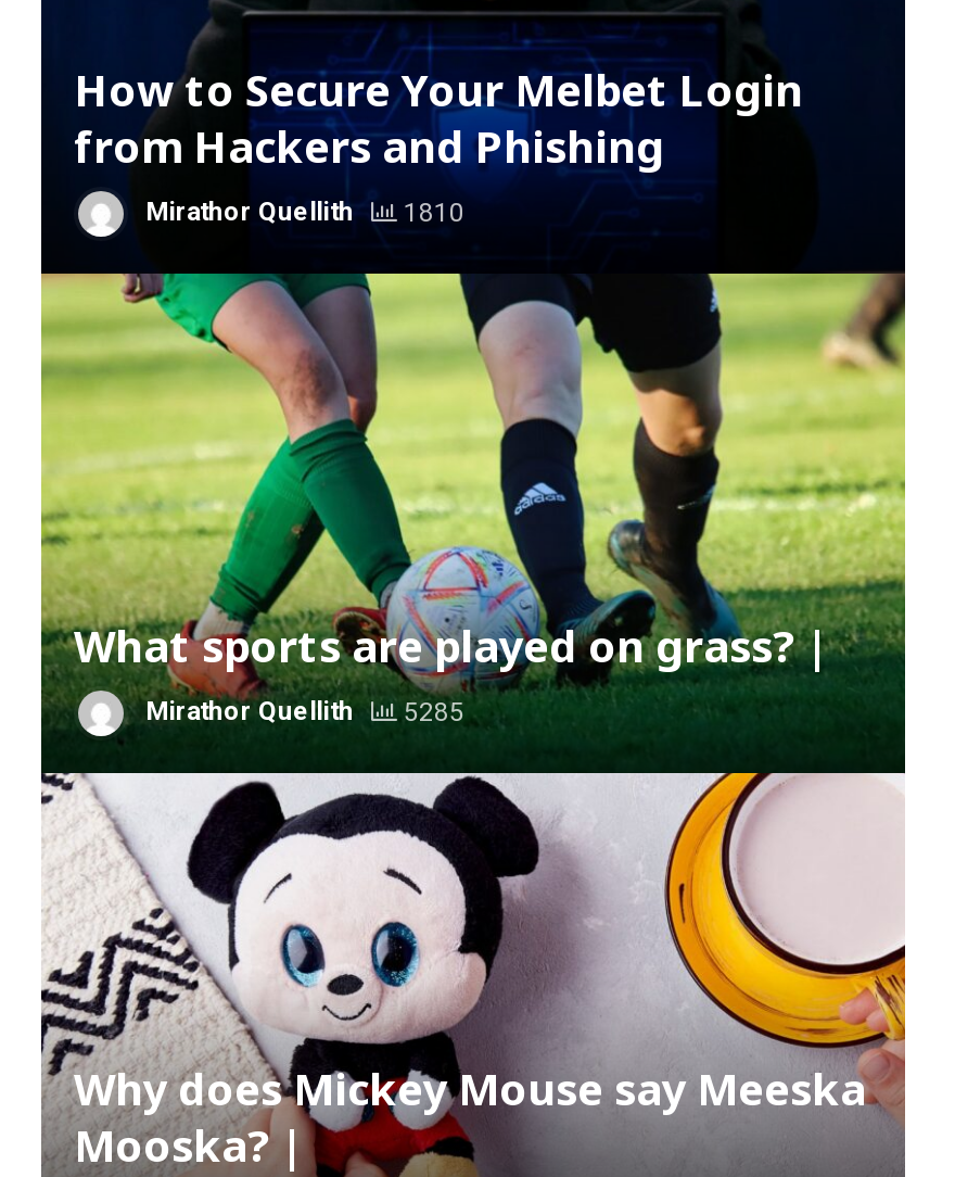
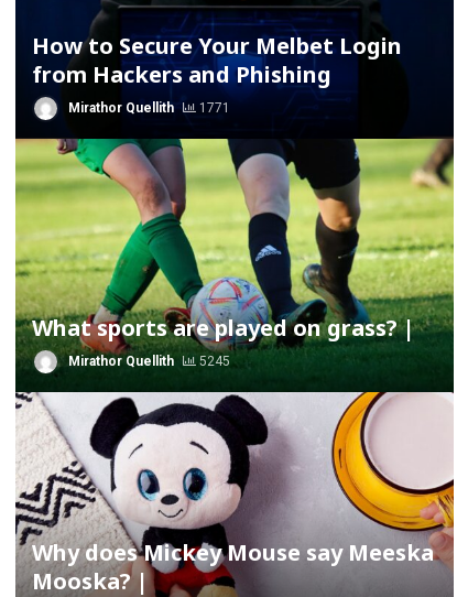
[139,197,464,227] Mirathor Quellith 1810 -> [65,100,230,115] Mirathor Quellith 1771
[139,696,464,727] Mirathor Quellith 5285 -> [65,353,230,369] Mirathor Quellith 5245

